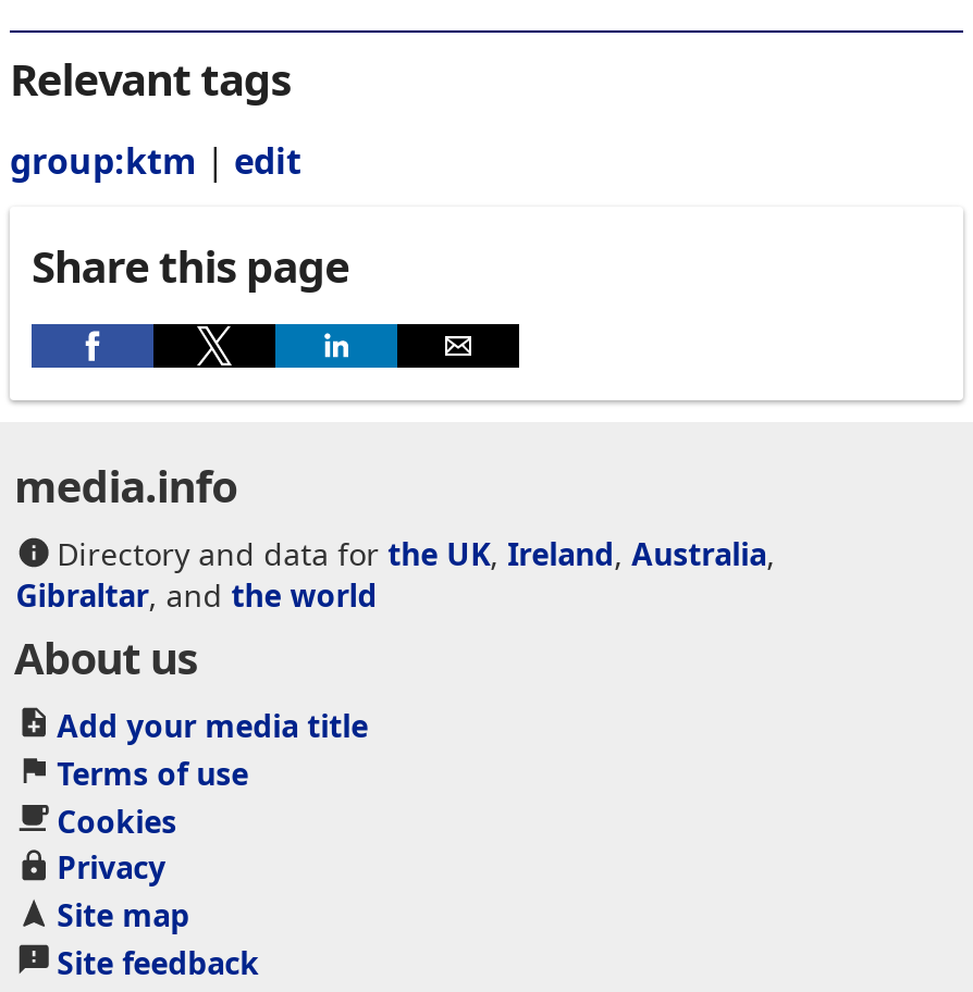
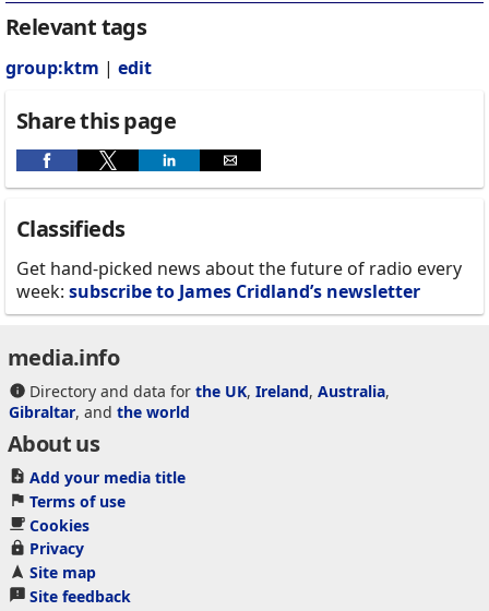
none -> [16,214,462,304] Classifieds | Get hand-picked news about the future of radio every | week: subscribe to James Cridland’s newsletter

